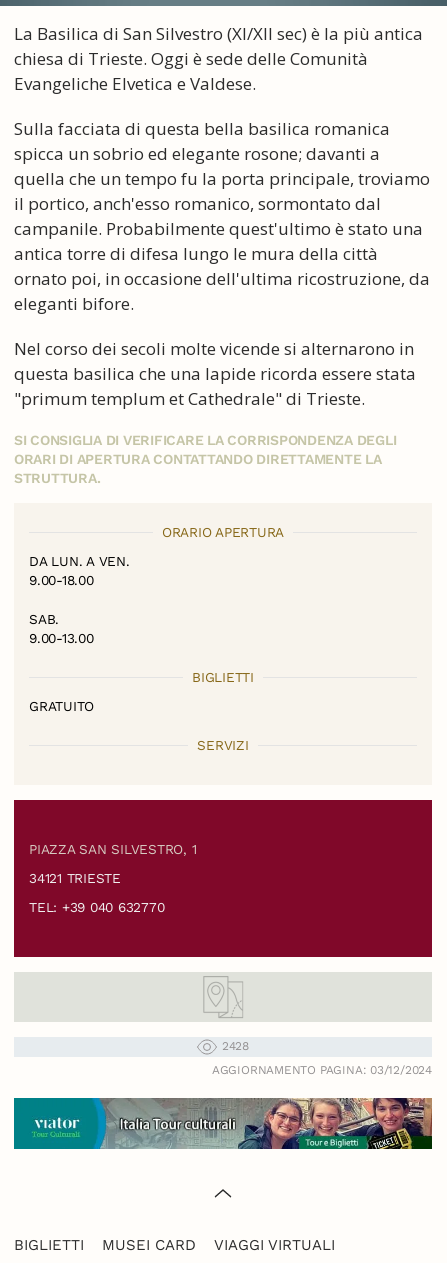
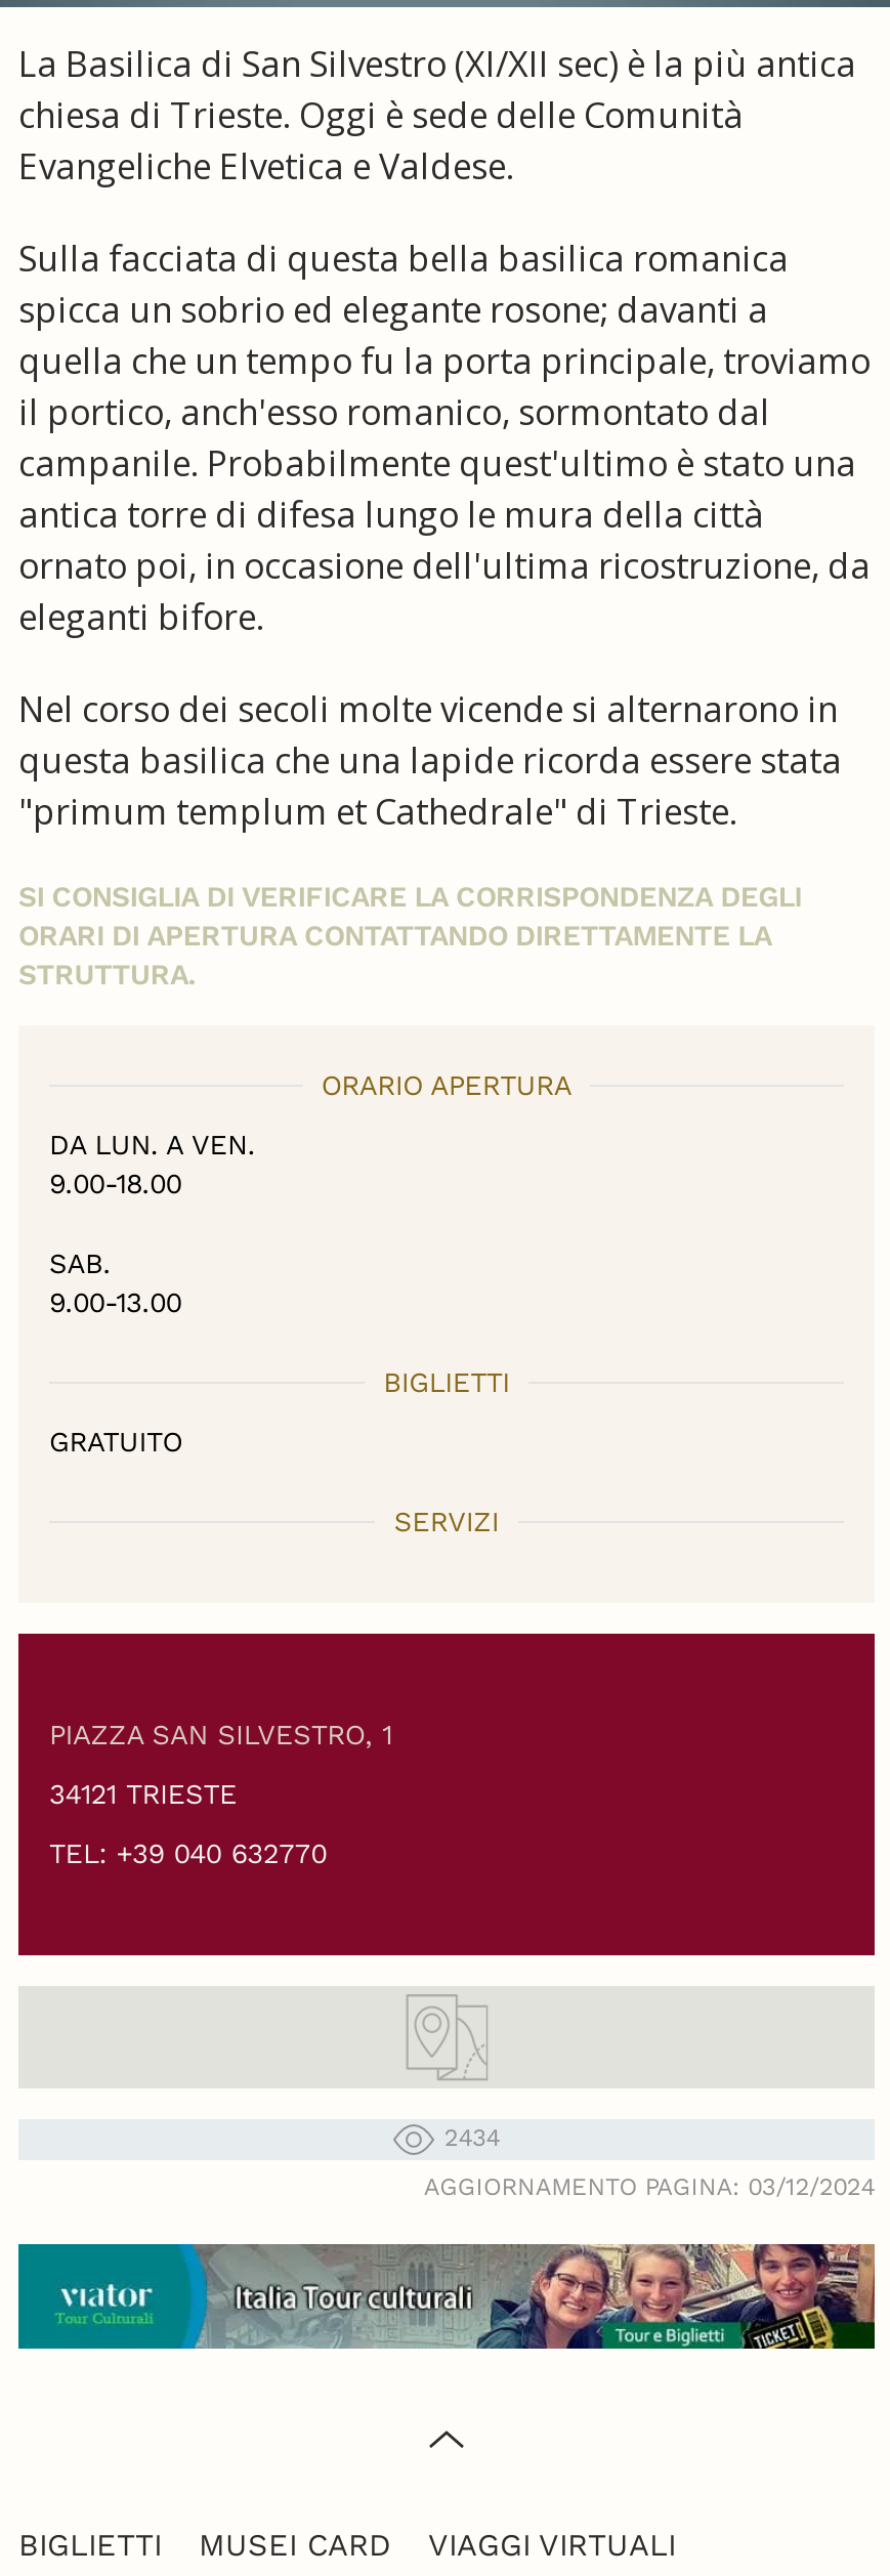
[222,1038,249,1052] 2428 -> [444,2122,500,2151] 2434

